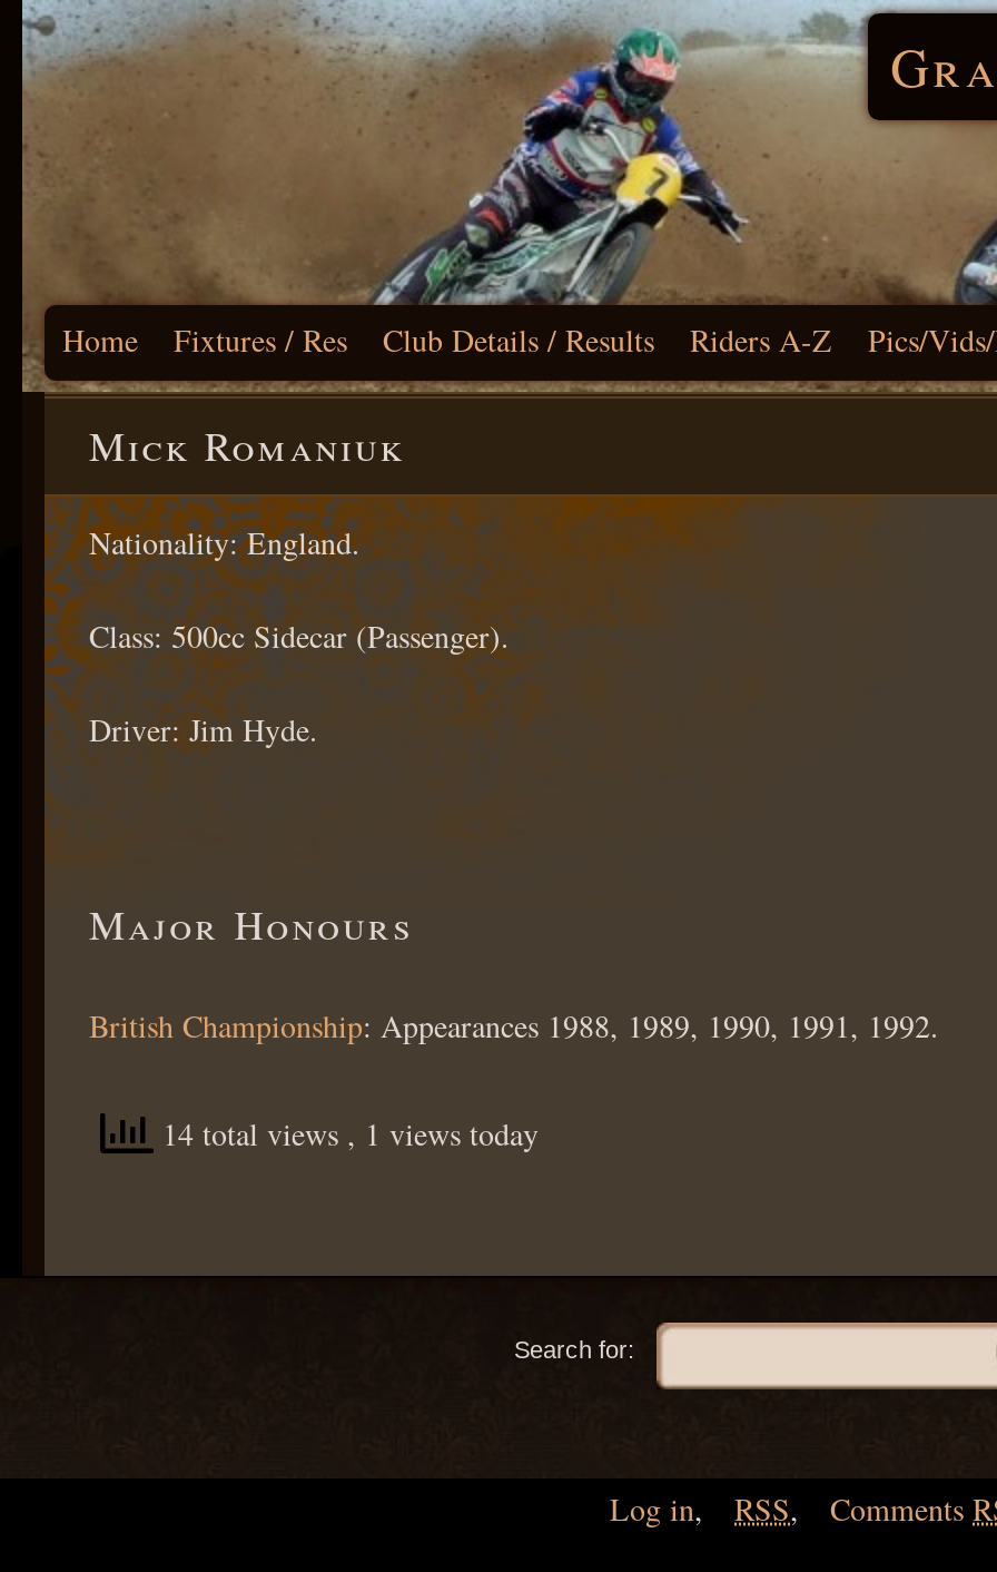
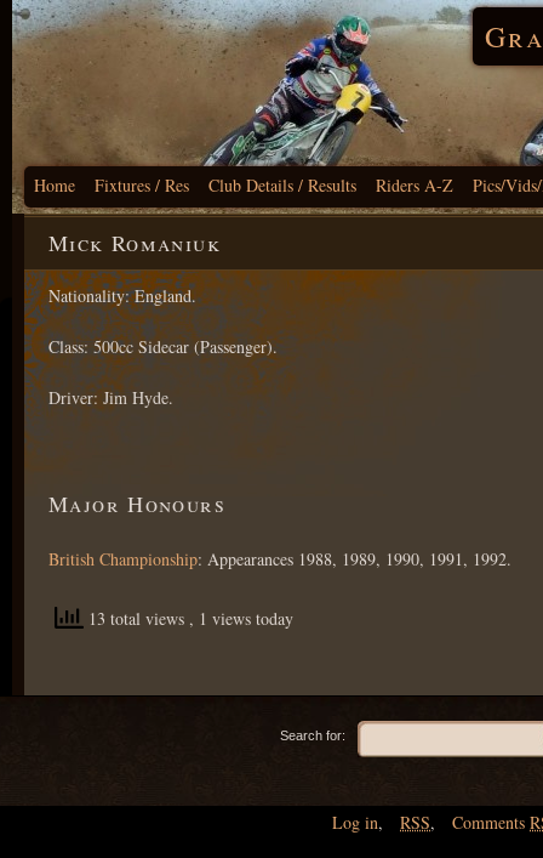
[154,1113,539,1156] 14 total views, 1 views today -> [84,607,293,630] 13 total views, 1 views today

